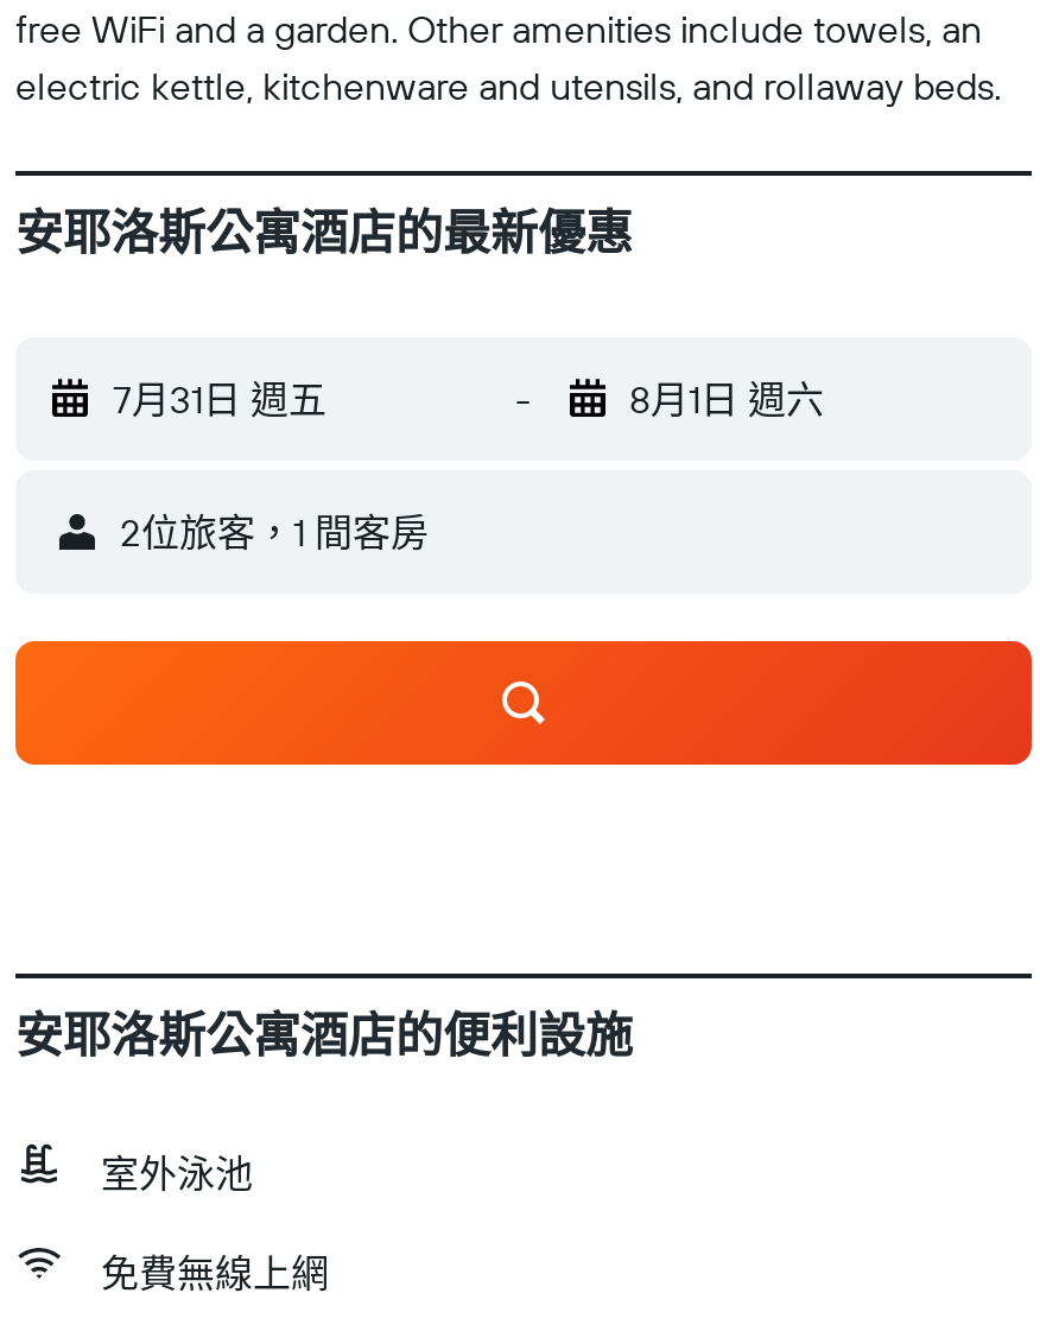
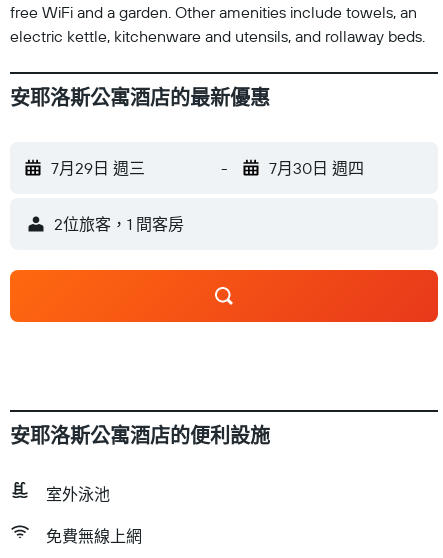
[113,375,326,423] 7月31日 週五 -> [51,158,145,178] 7月29日 週三
[629,375,824,423] 8月1日 週六 -> [268,158,363,178] 7月30日 週四

